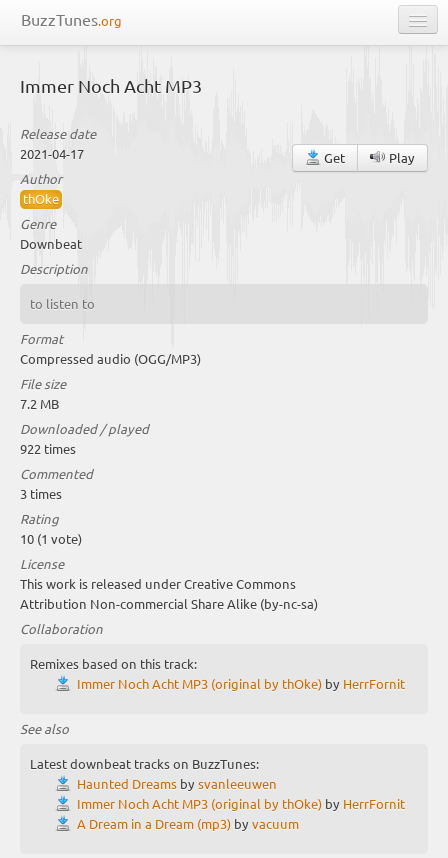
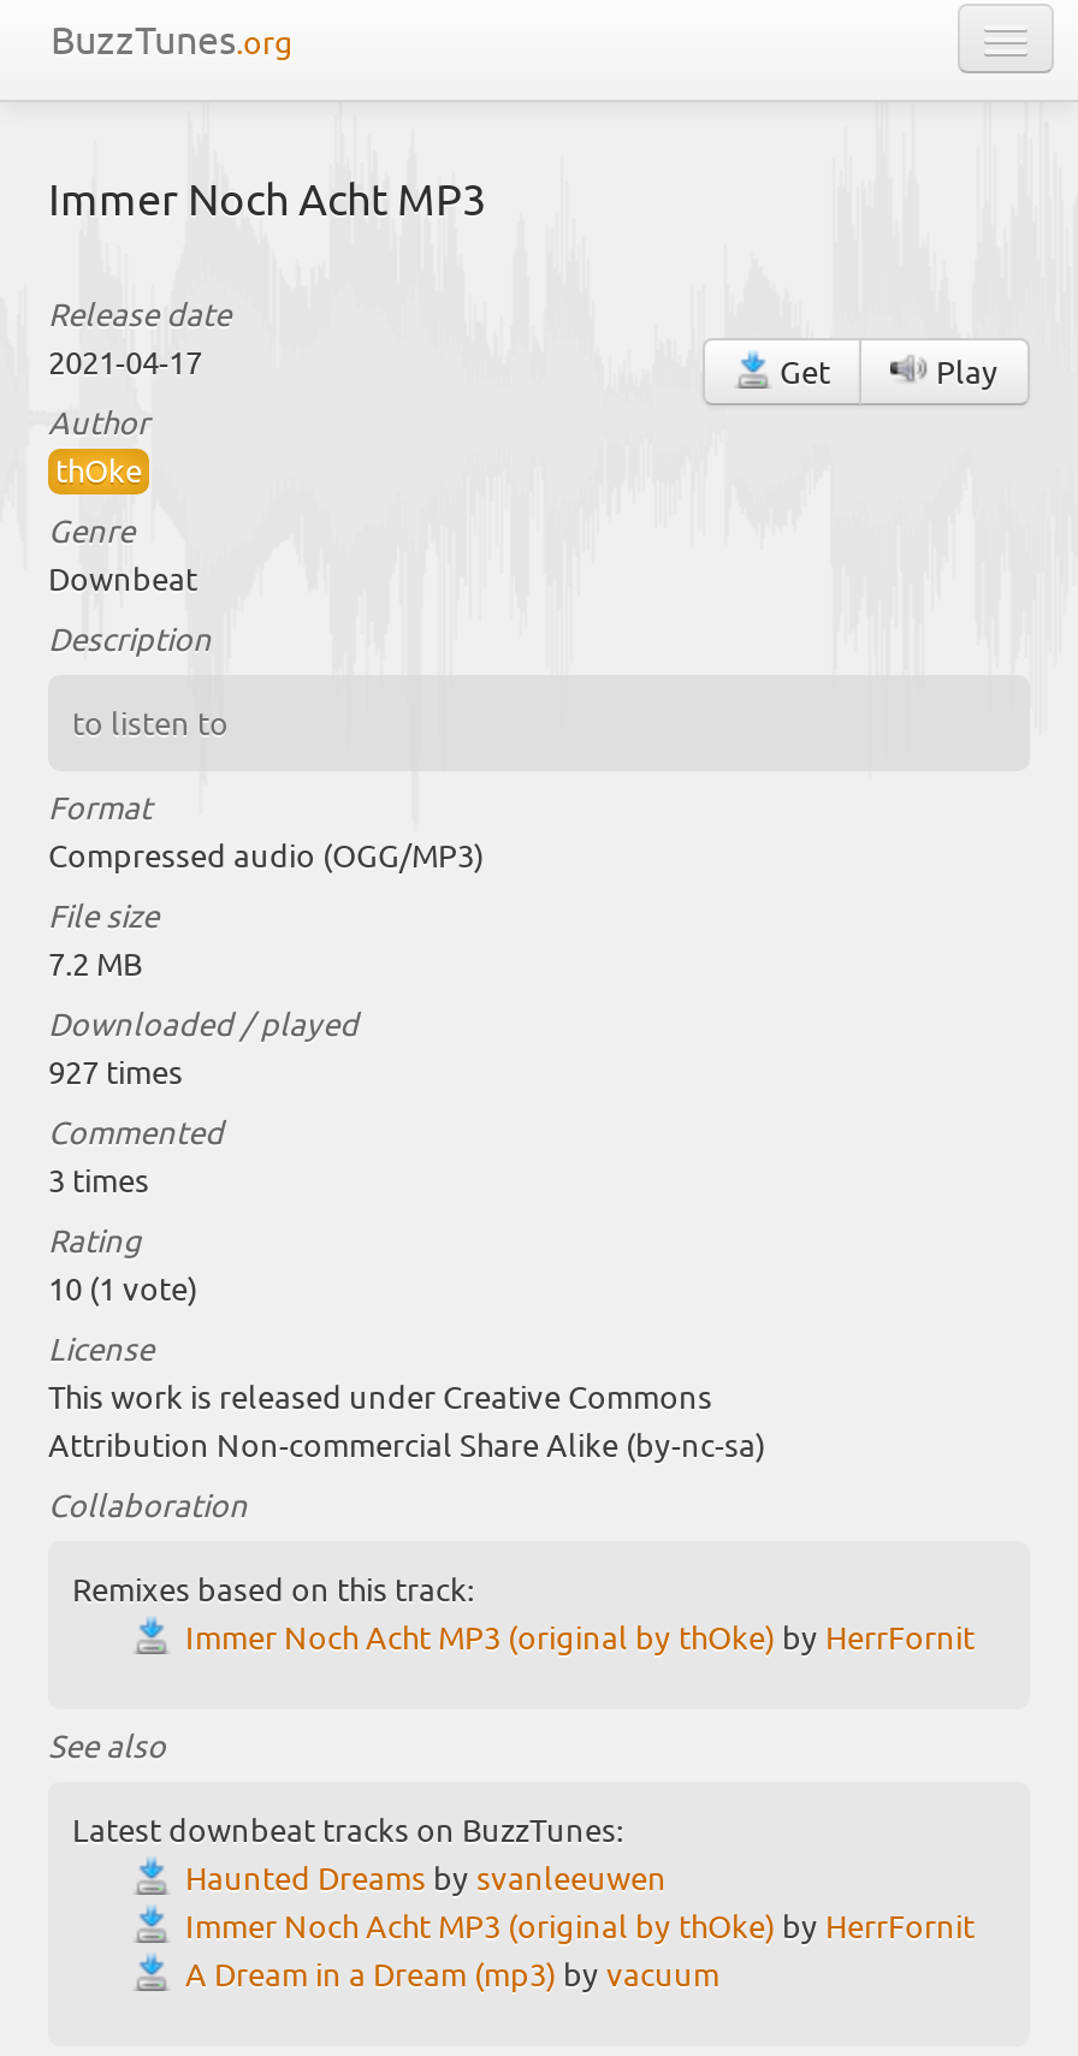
[20,440,76,457] 922 times -> [48,1050,183,1091] 927 times

